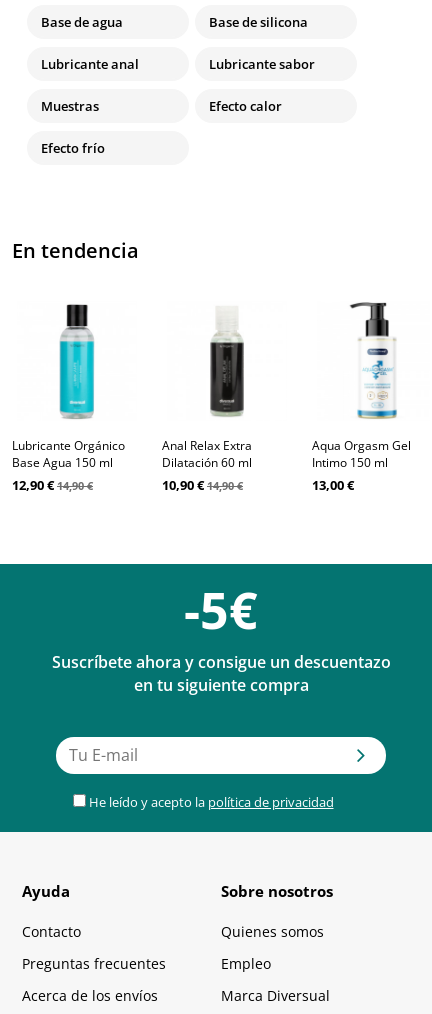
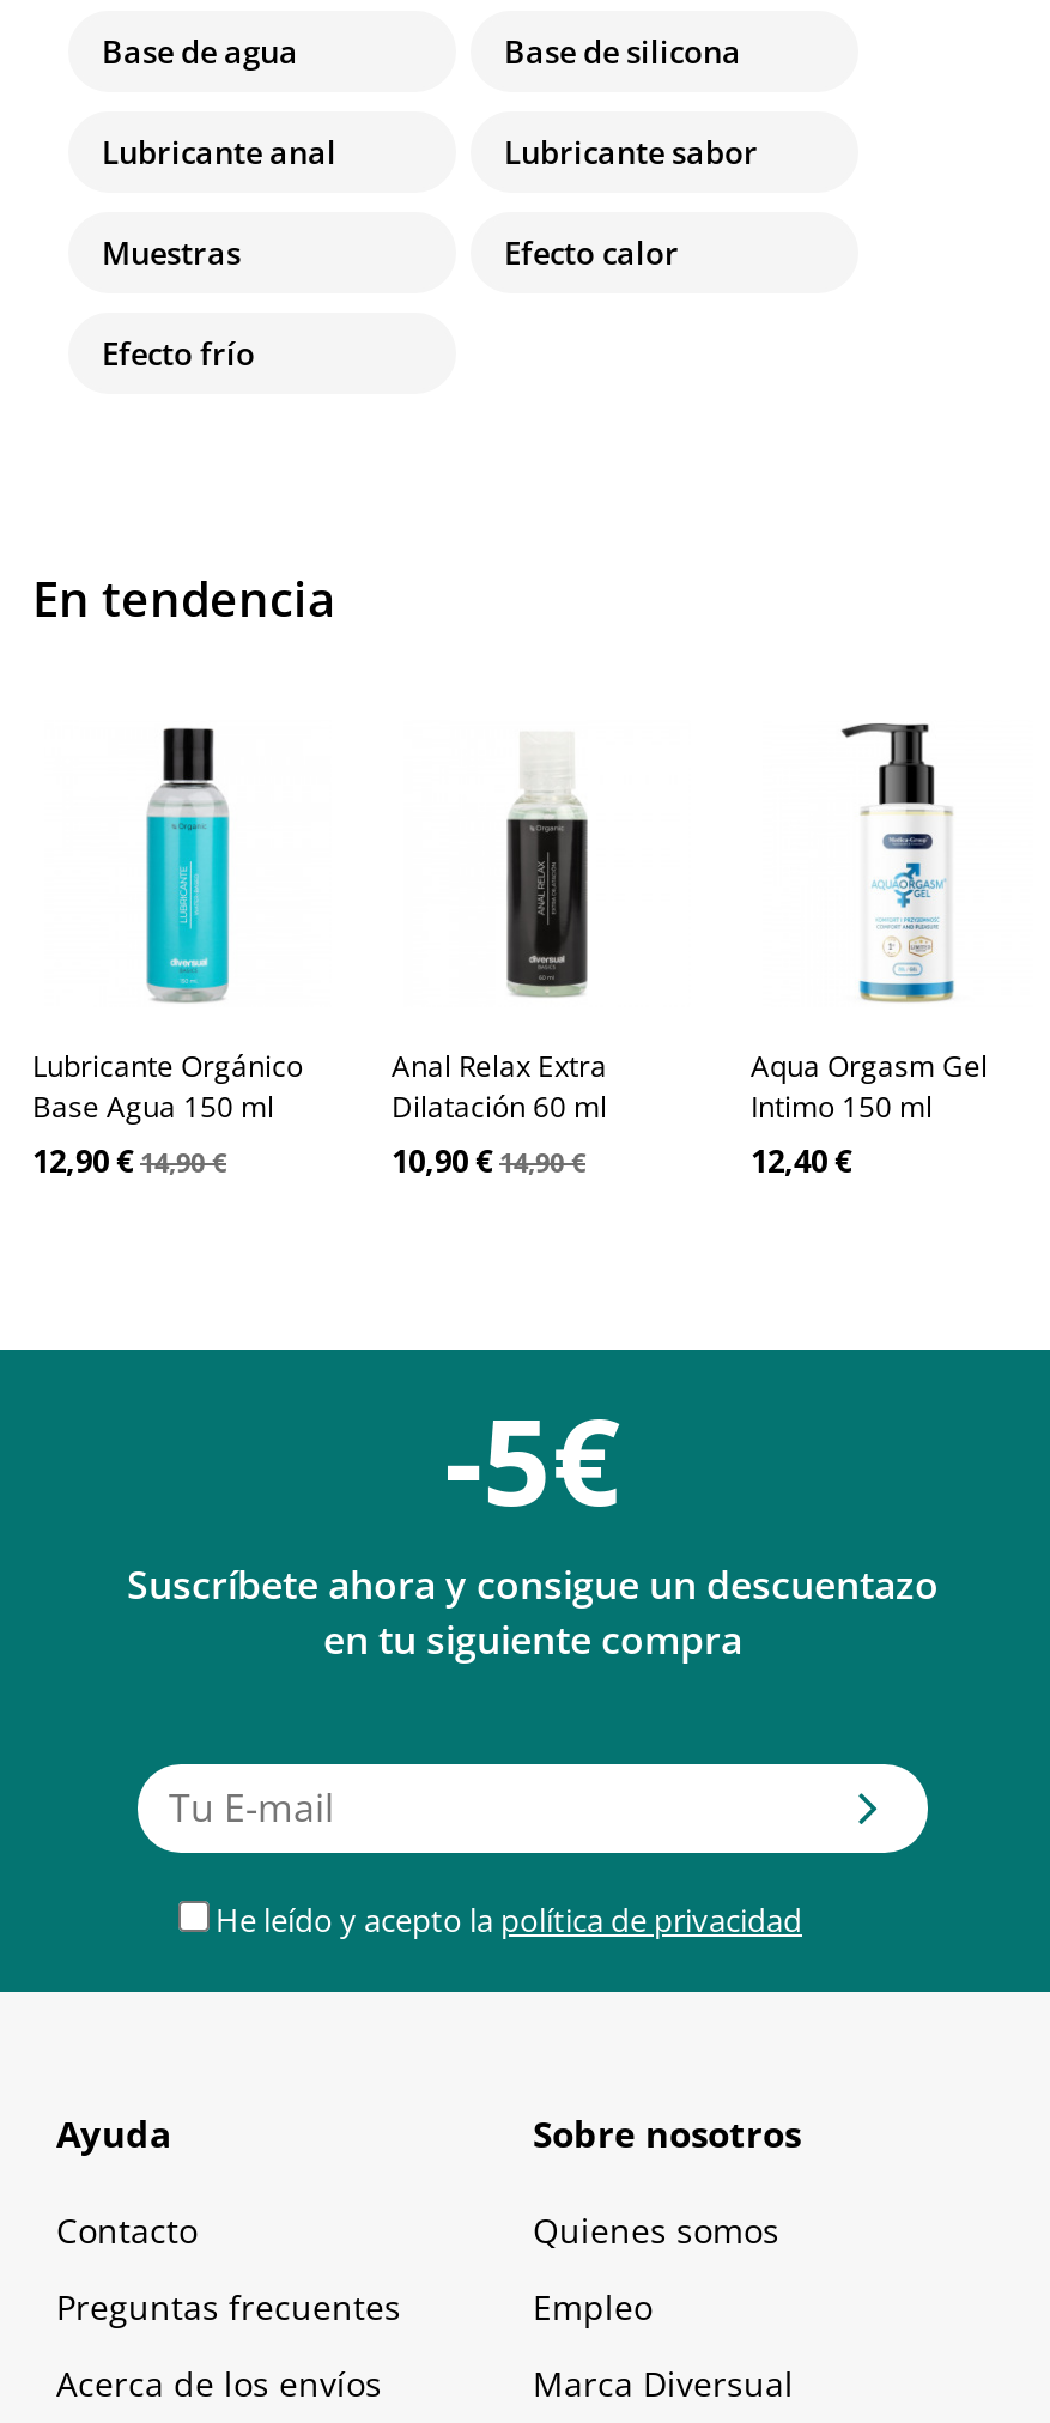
[312,476,354,494] 13,00 € -> [751,1138,851,1181] 12,40 €

